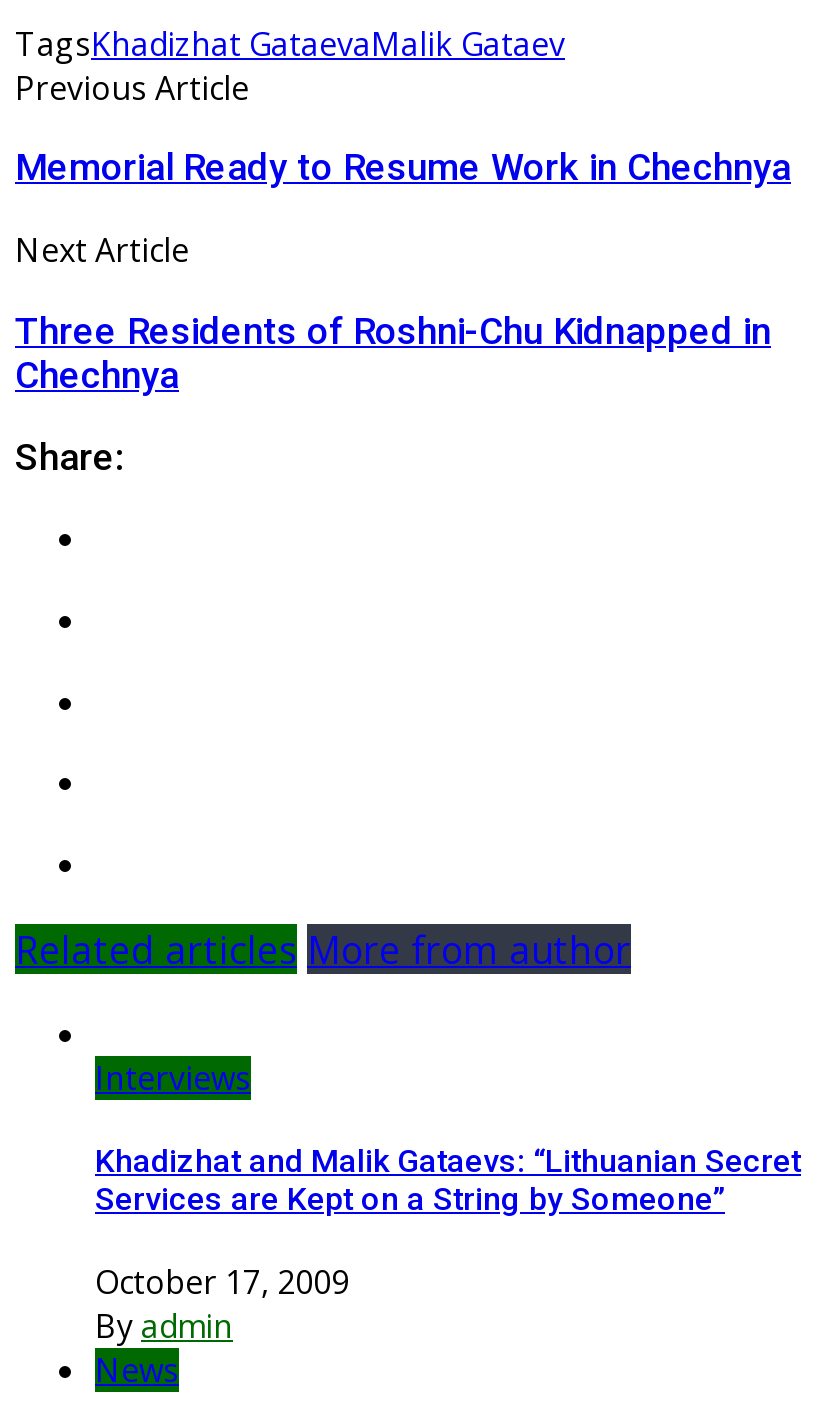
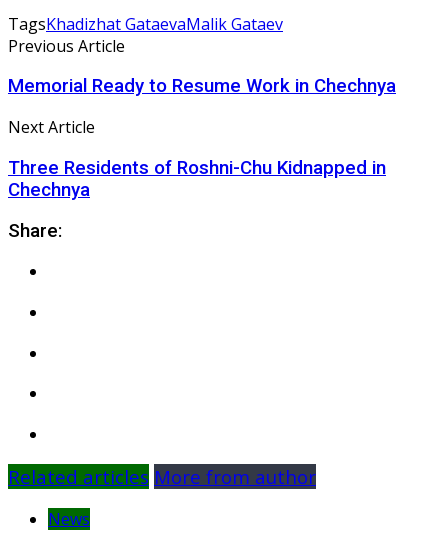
[95,1055,801,1348] Interviews | Khadizhat and Malik Gataevs: “Lithuanian Secret | Services are Kept on a String by Someone” | October 17, 2009 | By admin -> none

